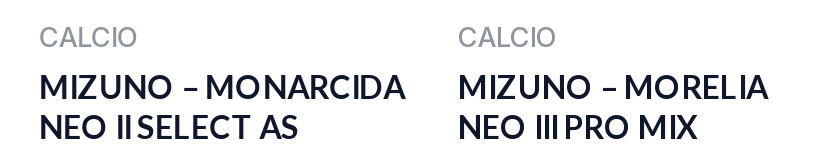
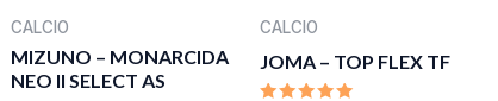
[458,68,768,146] MIZUNO – MORELIA | NEO III PRO MIX -> [260,50,450,73] JOMA – TOP FLEX TF

